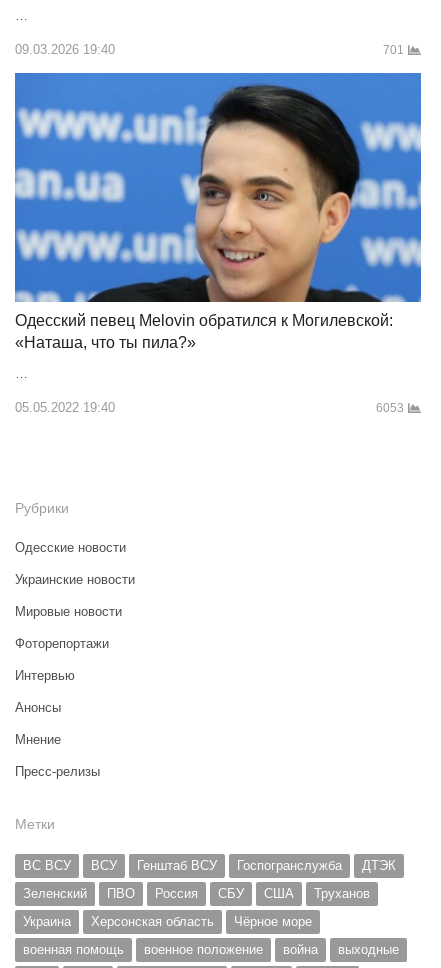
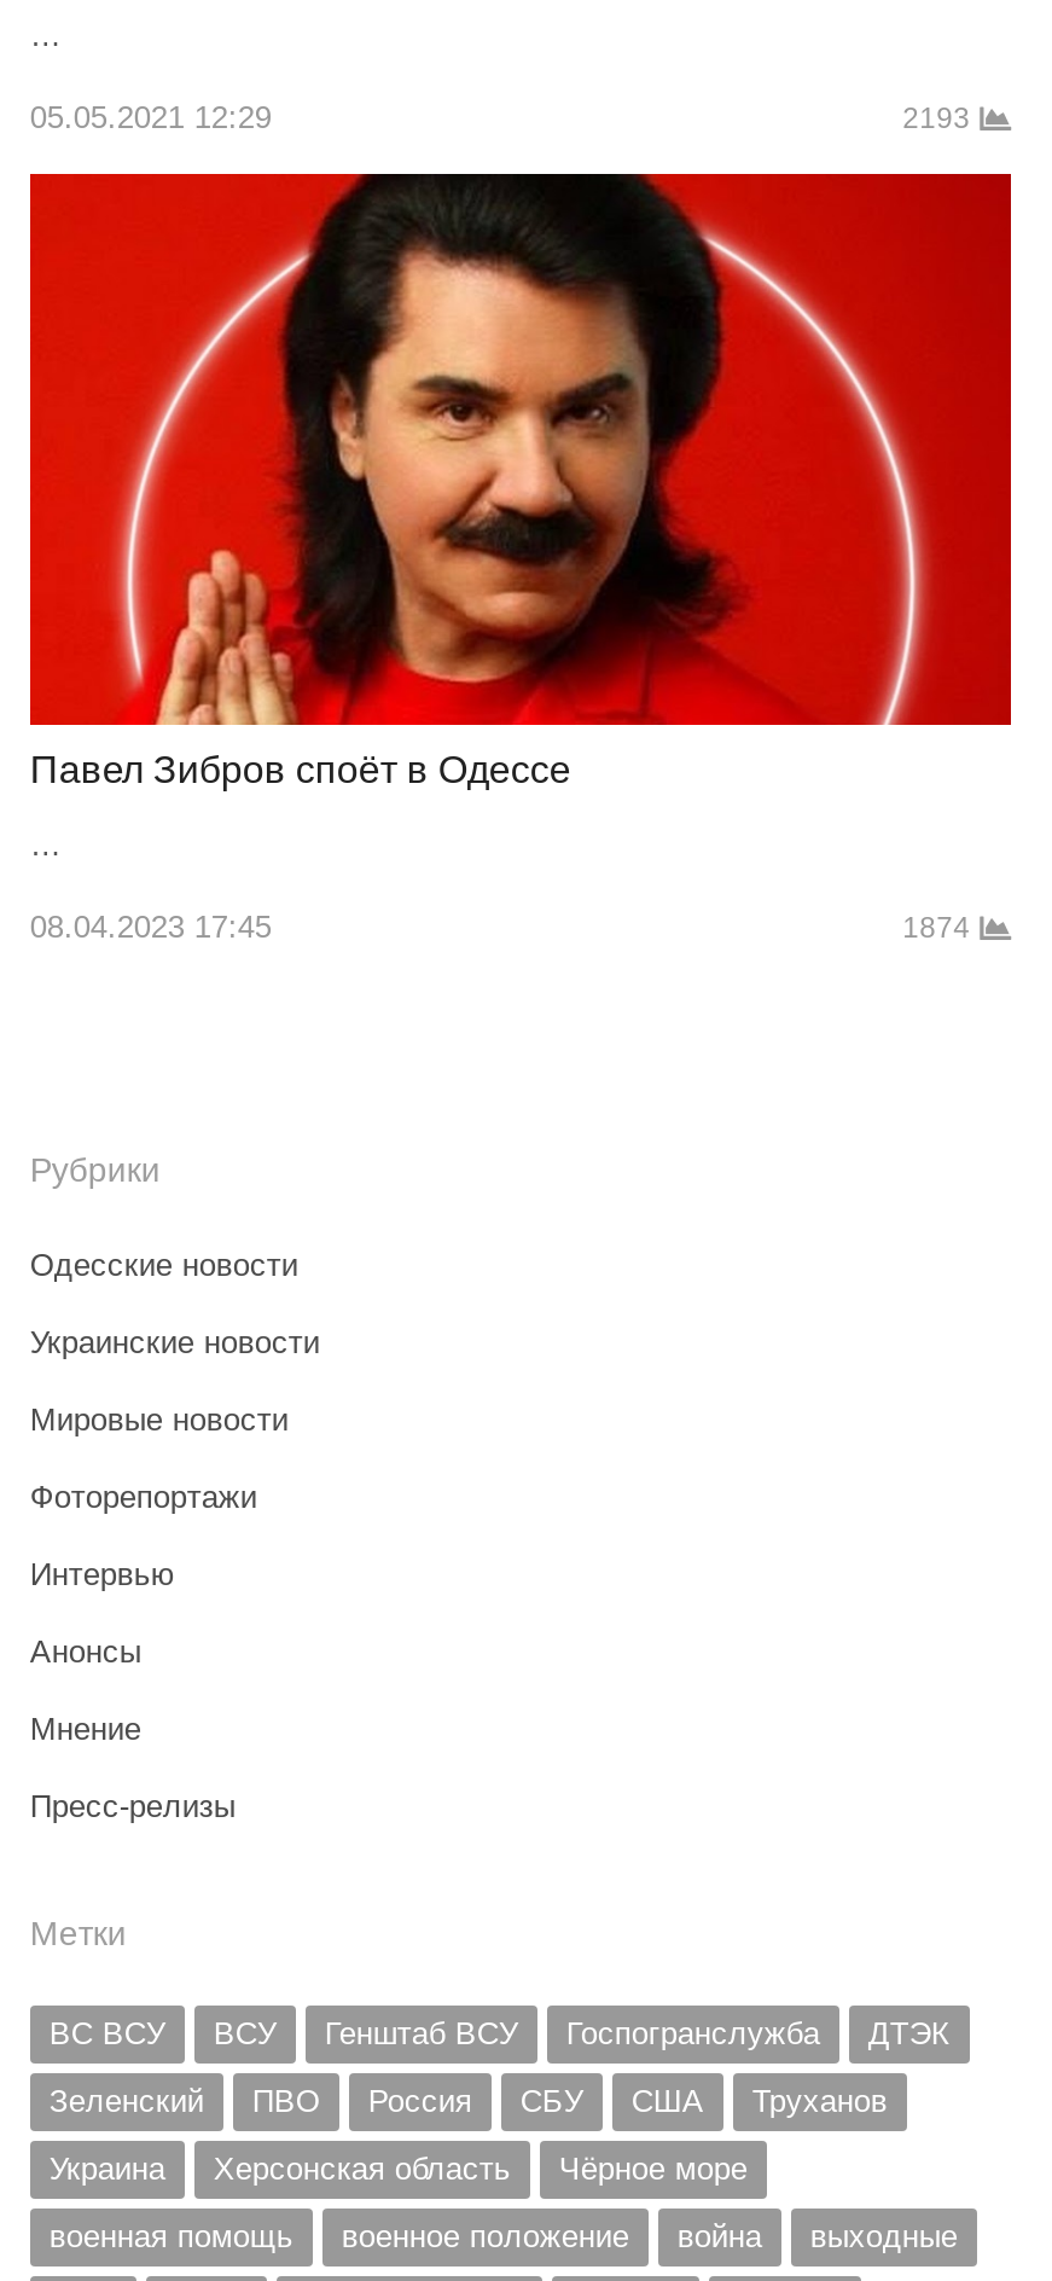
[15,42,404,57] 09.03.2026 19:40 | 701 -> [30,98,970,135] 05.05.2021 12:29 | 2193
[14,72,422,351] [image] | Одесский певец Melovin обратился к Могилевской: | «Наташа, что ты пила?» -> [28,170,1013,790] [image] | Павел Зибров споёт в Одессе
[15,400,115,415] 05.05.2022 19:40 -> [30,908,272,945] 08.04.2023 17:45
[376,401,404,415] 6053 -> [902,911,970,945] 1874

